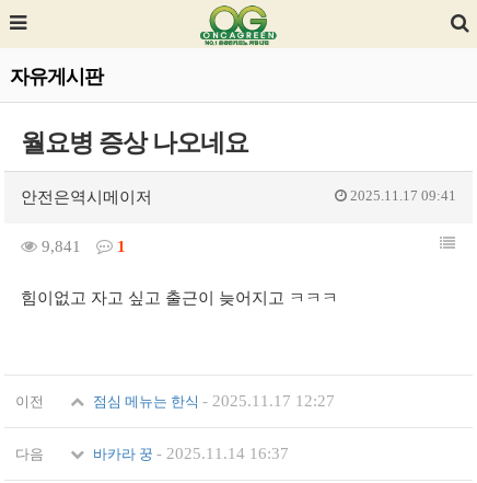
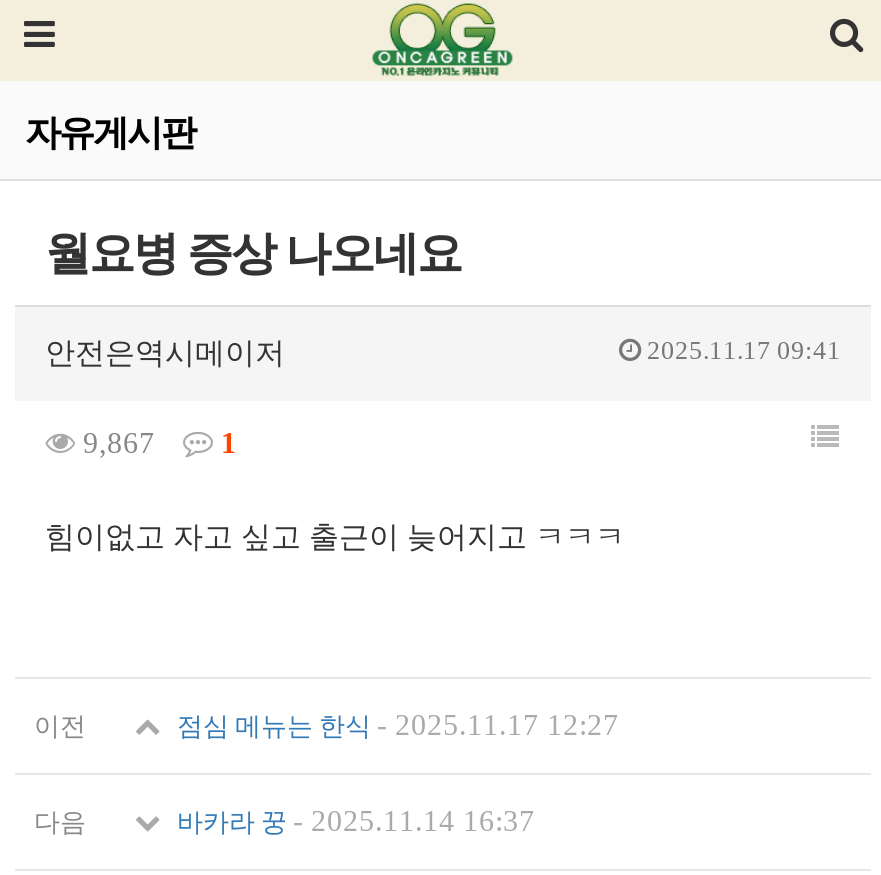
[37,238,81,255] 9,841 -> [75,427,155,459] 9,867

